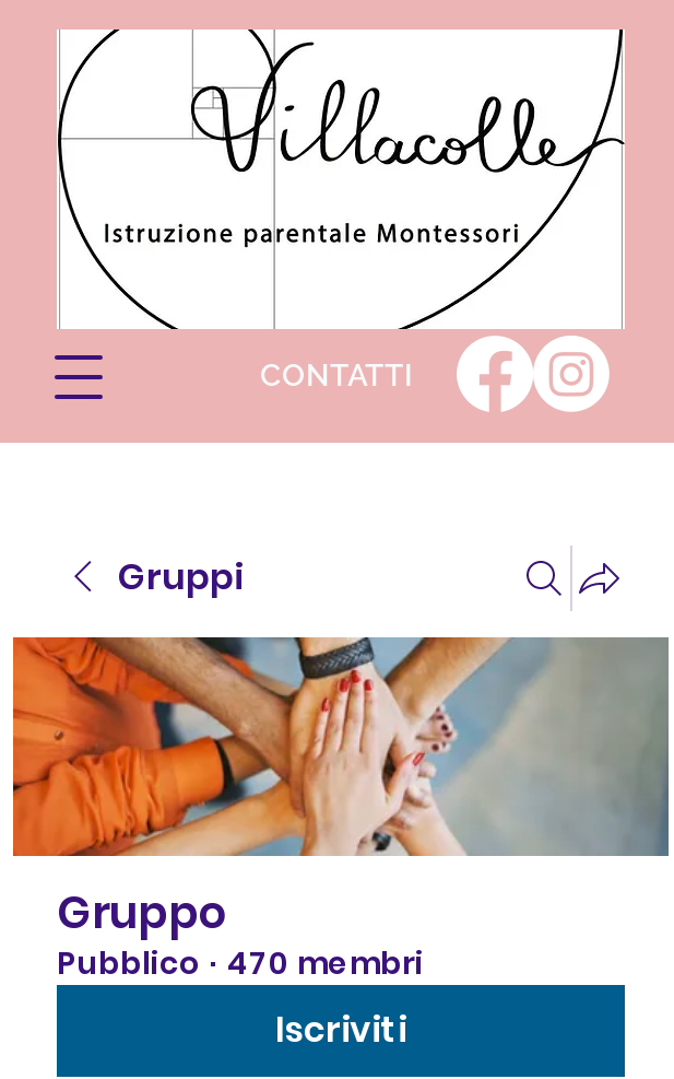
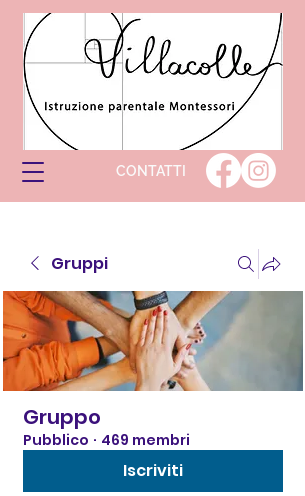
[57,941,424,985] Pubblico · 470 membri -> [23,430,190,450] Pubblico · 469 membri

